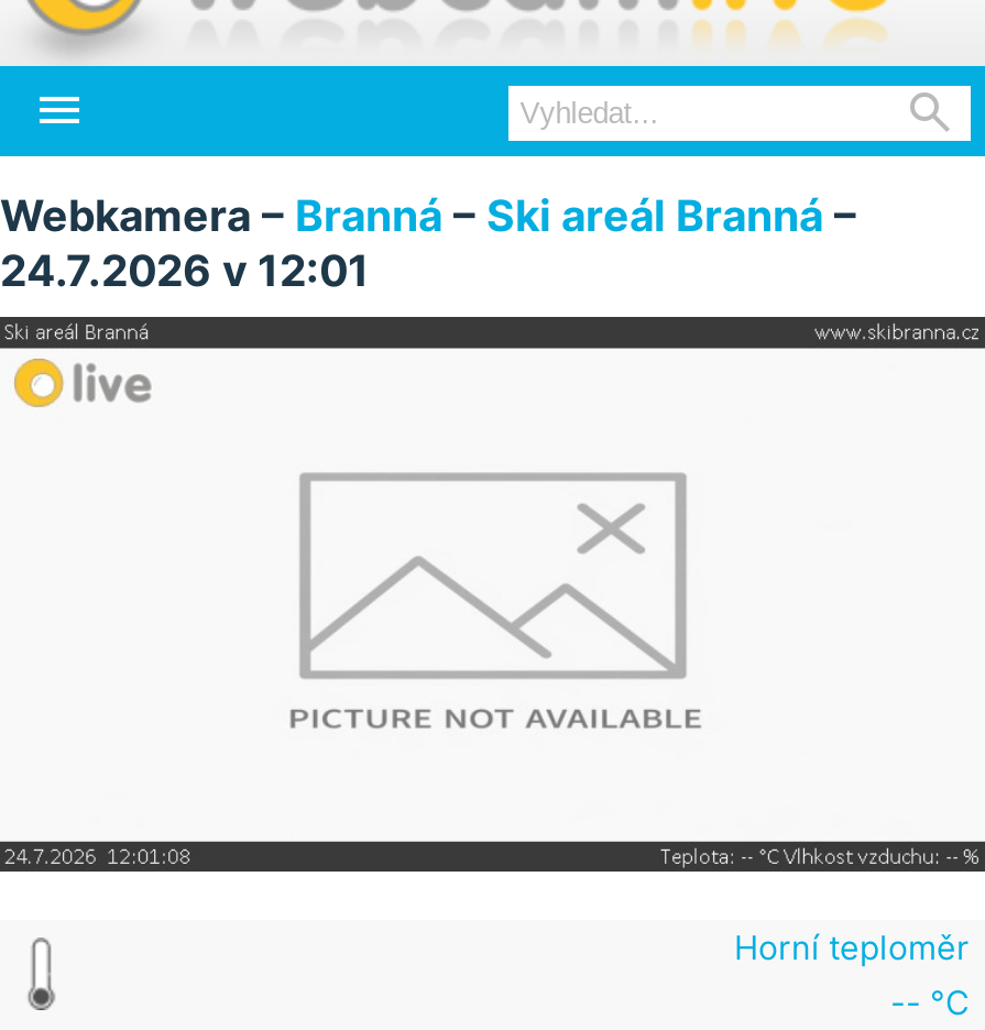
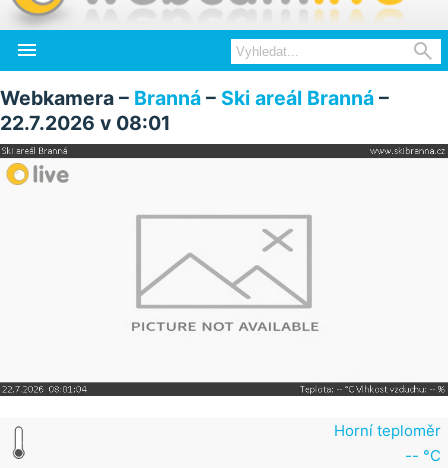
[0,244,370,297] 24.7.2026 v 12:01 -> [0,111,171,135] 22.7.2026 v 08:01

